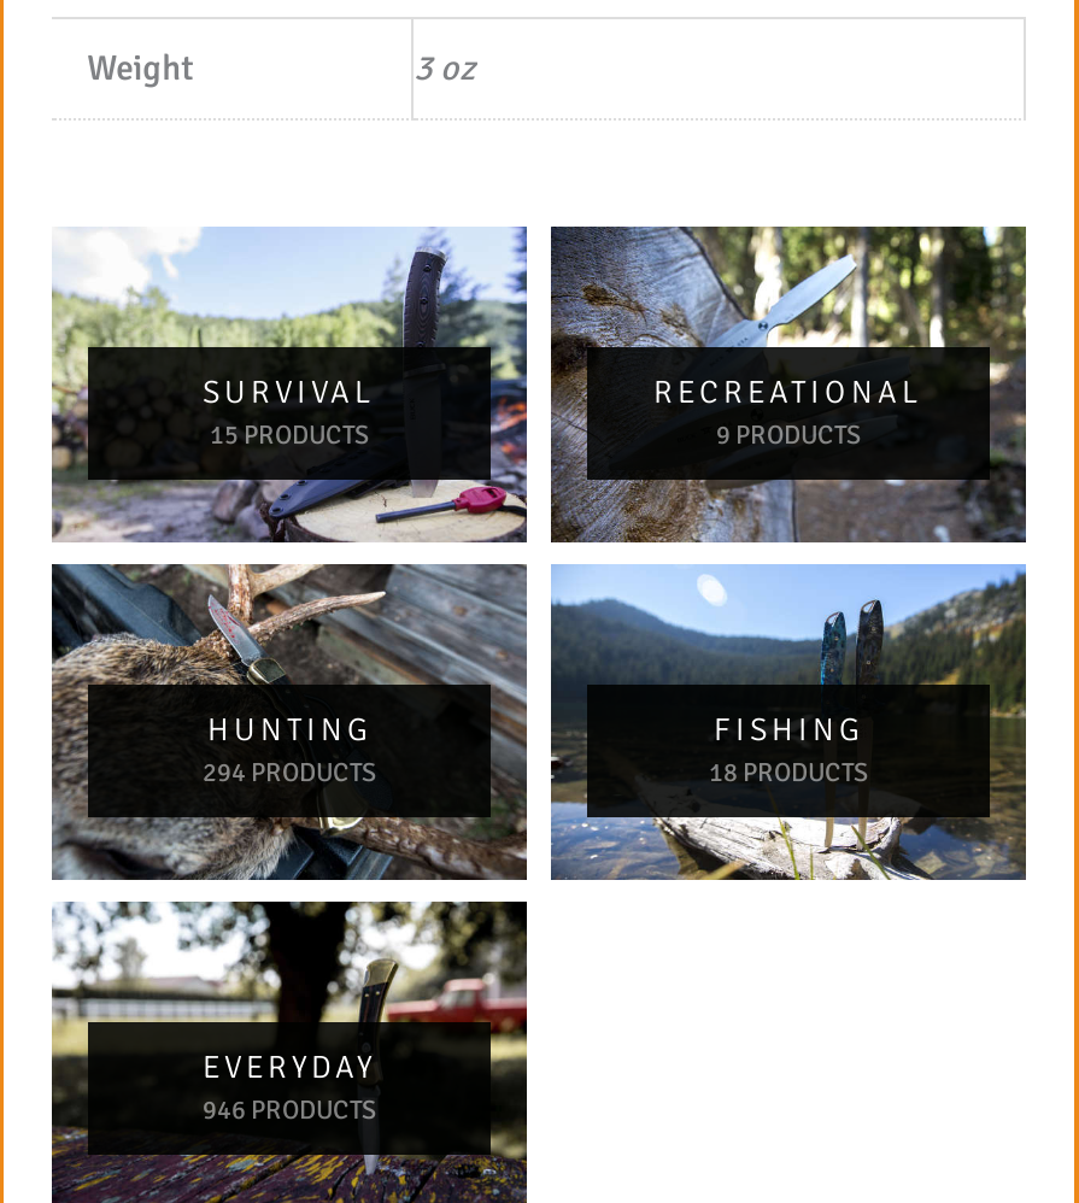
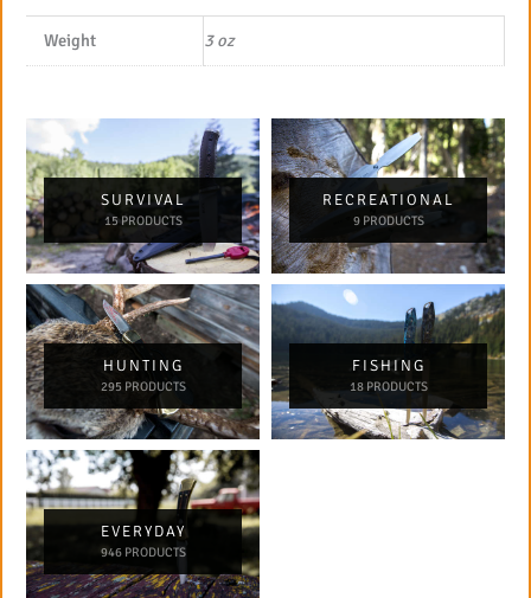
[203,757,376,789] 294 PRODUCTS -> [100,379,185,394] 295 PRODUCTS

